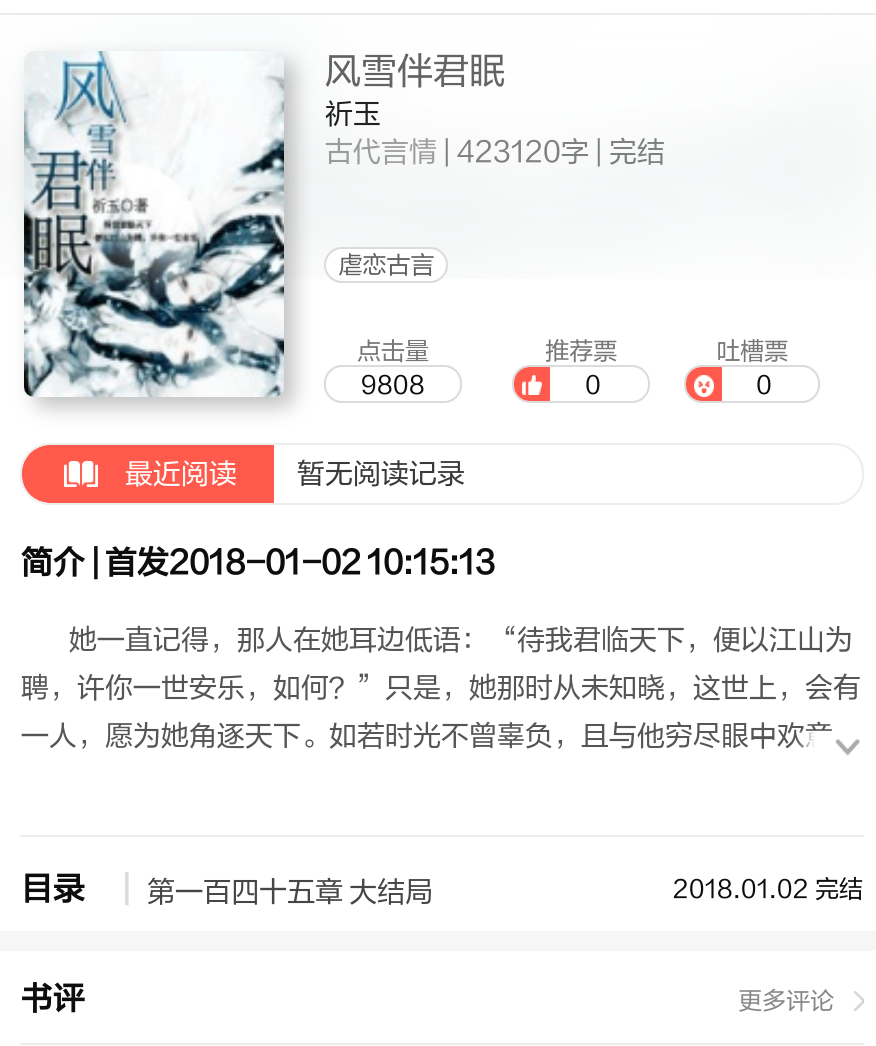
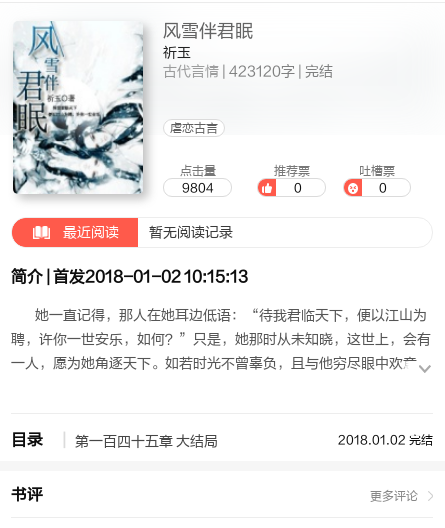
[361,370,425,398] 9808 -> [181,181,213,195] 9804

